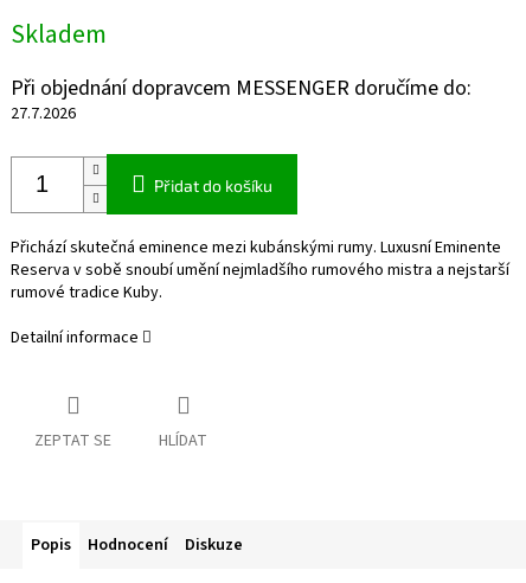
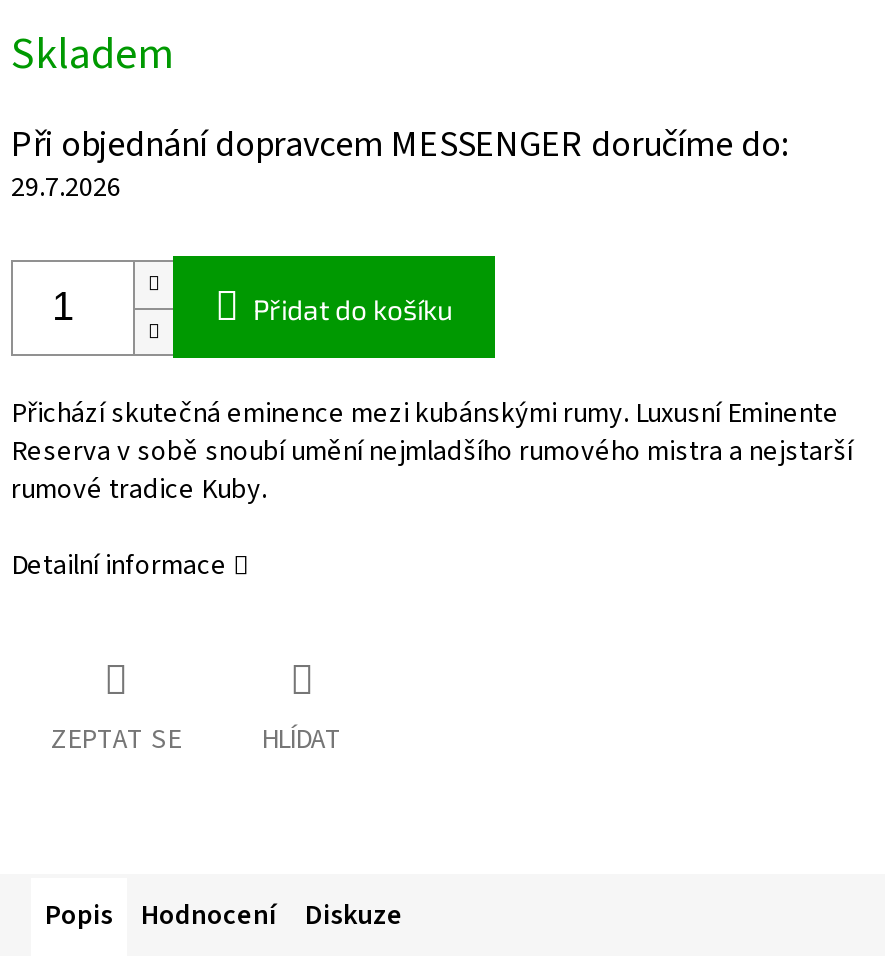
[11,102,76,126] 27.7.2026 -> [11,169,121,209] 29.7.2026

